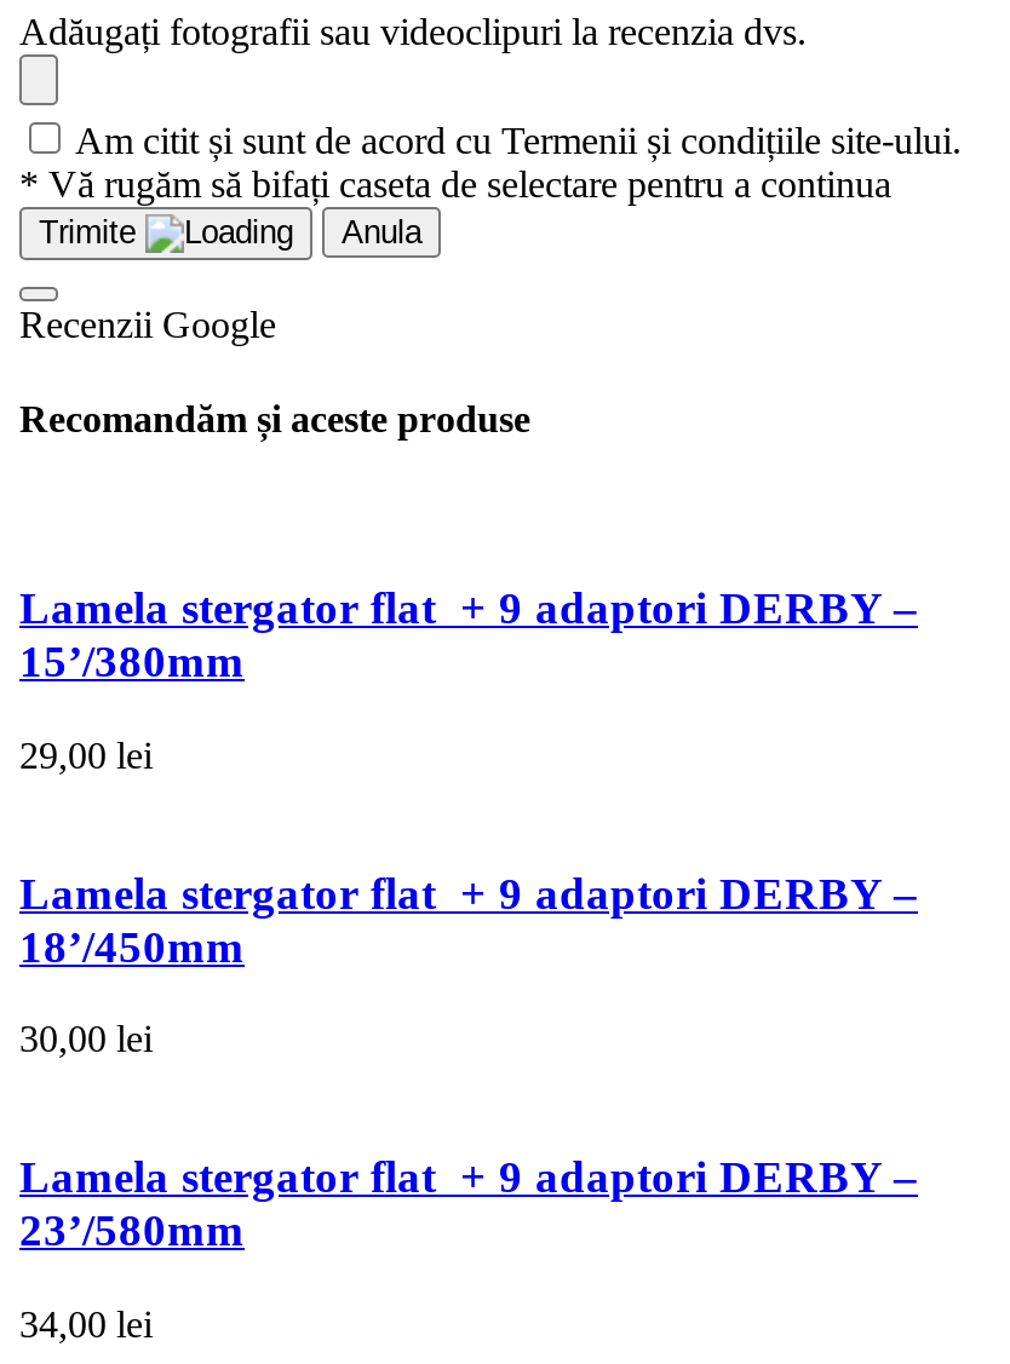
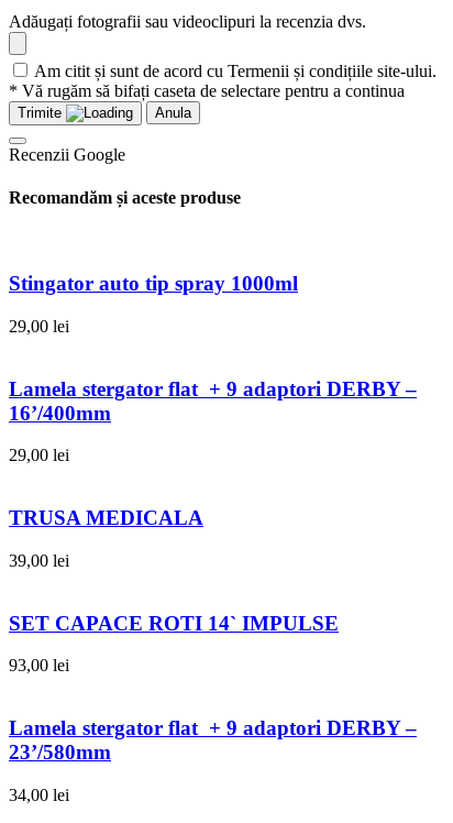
[19,583,918,687] Lamela stergator flat + 9 adaptori DERBY – | 15’/380mm -> [9,272,298,295] Stingator auto tip spray 1000ml
moved [19,734,918,918] -> [9,317,417,400]: 29,00 lei | Lamela stergator flat + 9 adaptori DERBY –
[19,920,245,1060] 18’/450mm | 30,00 lei -> [9,401,339,675] 16’/400mm | 29,00 lei | TRUSA MEDICALA | 39,00 lei | SET CAPACE ROTI 14` IMPULSE | 93,00 lei

